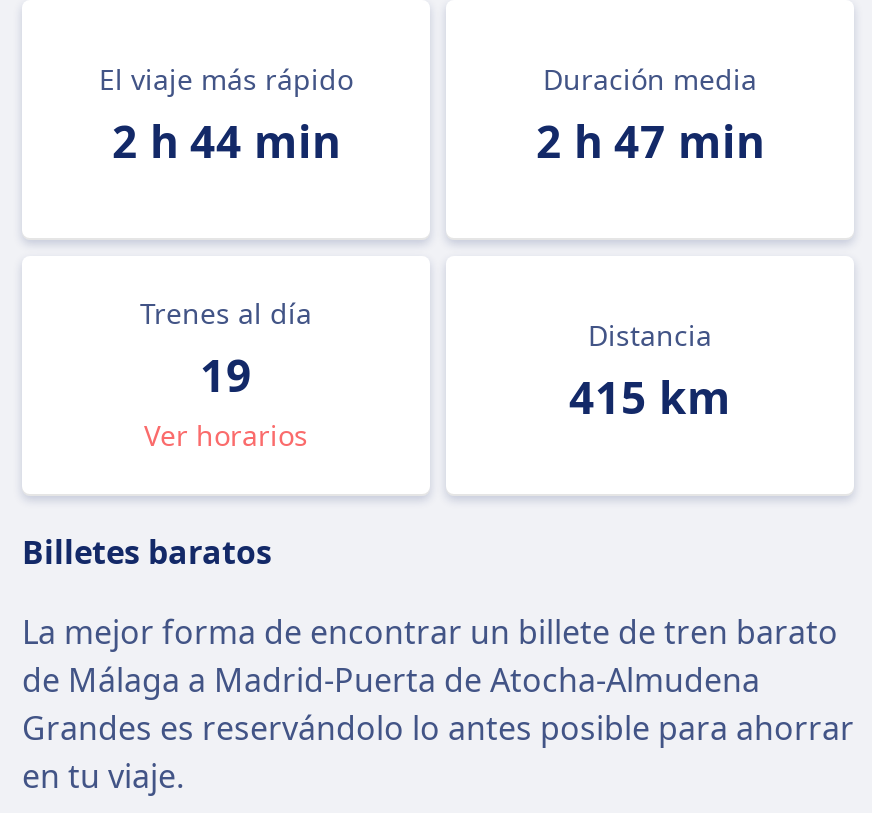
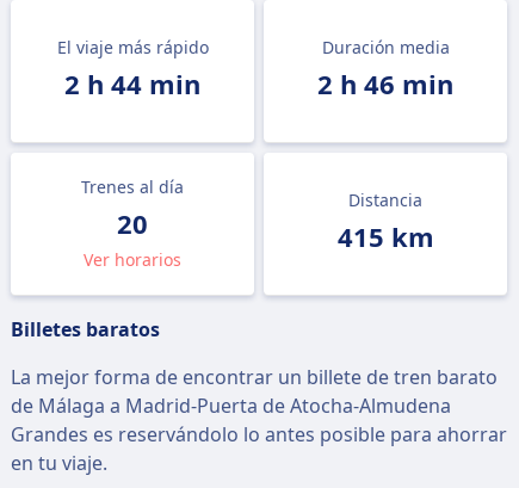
[536,110,764,170] 2 h 47 min -> [317,66,453,101] 2 h 46 min
[200,344,252,404] 19 -> [117,205,148,241] 20

